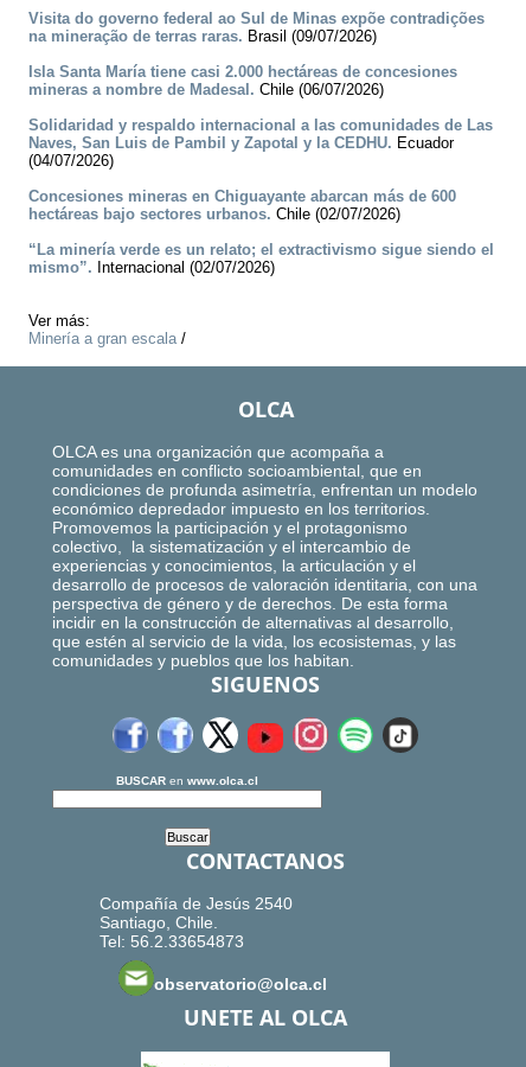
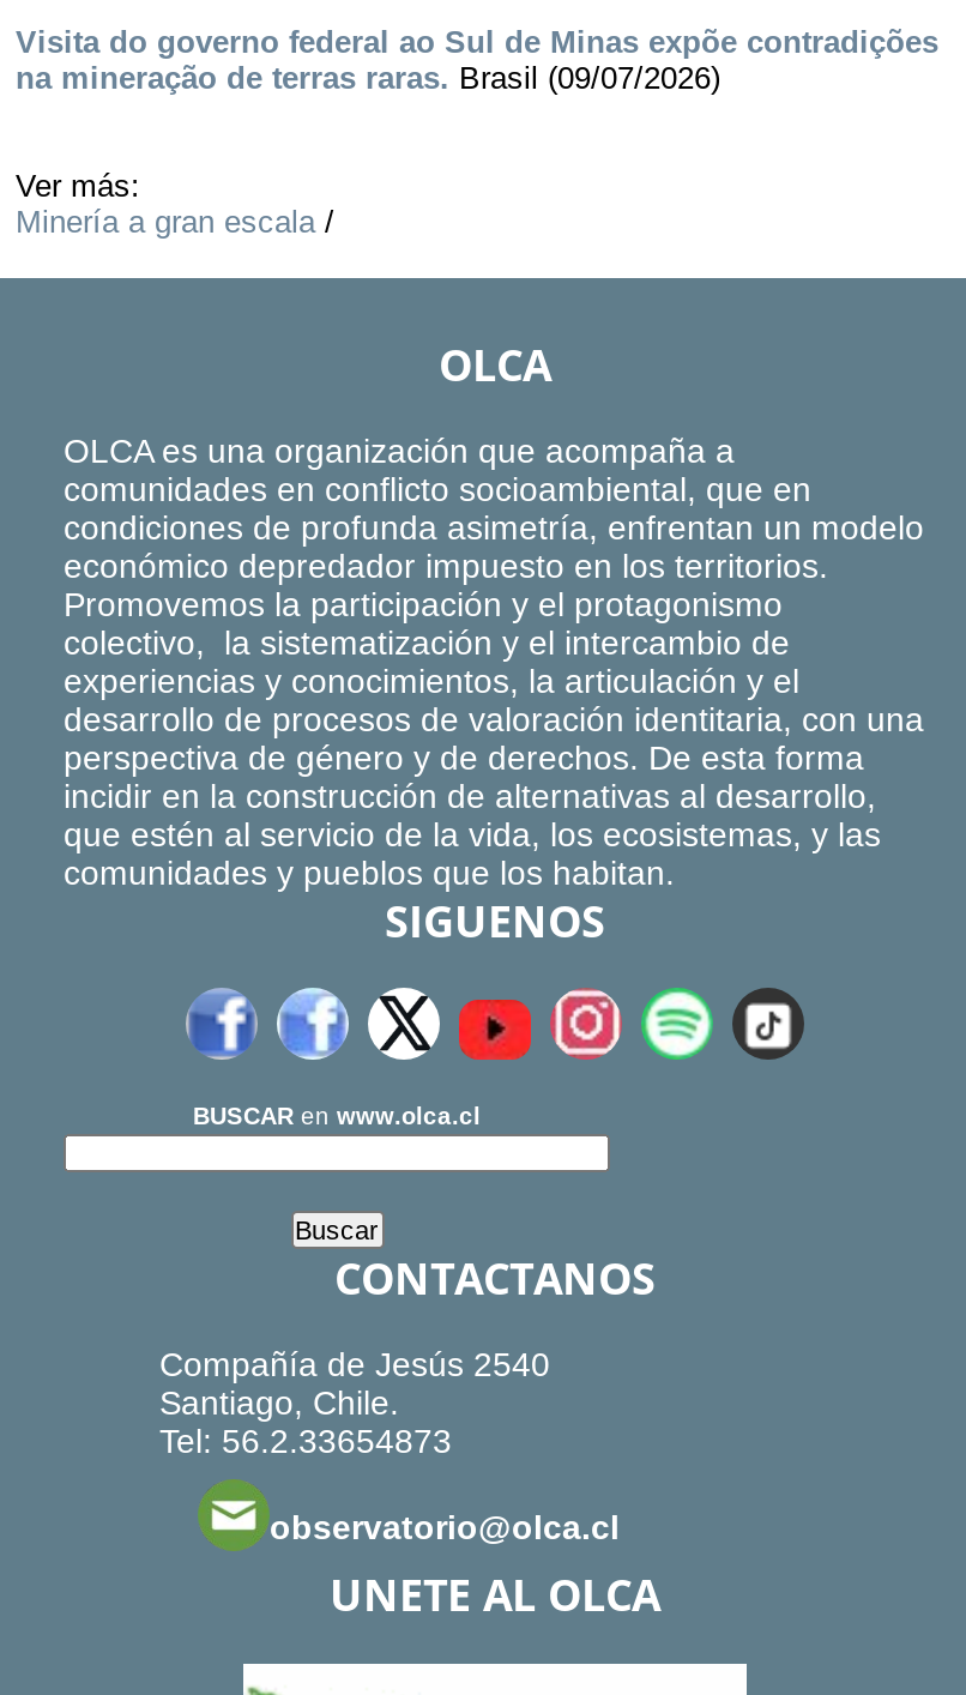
[28,63,494,277] Isla Santa María tiene casi 2.000 hectáreas de concesiones | mineras a nombre de Madesal. Chile (06/07/2026) | Solidaridad y respaldo internacional a las comunidades de Las | Naves, San Luis de Pambil y Zapotal y la CEDHU. Ecuador | (04/07/2026) | Concesiones mineras en Chiguayante abarcan más de 600 | hectáreas bajo sectores urbanos. Chile (02/07/2026) | “La minería verde es un relato; el extractivismo sigue siendo el | mismo”. Internacional (02/07/2026) -> none

